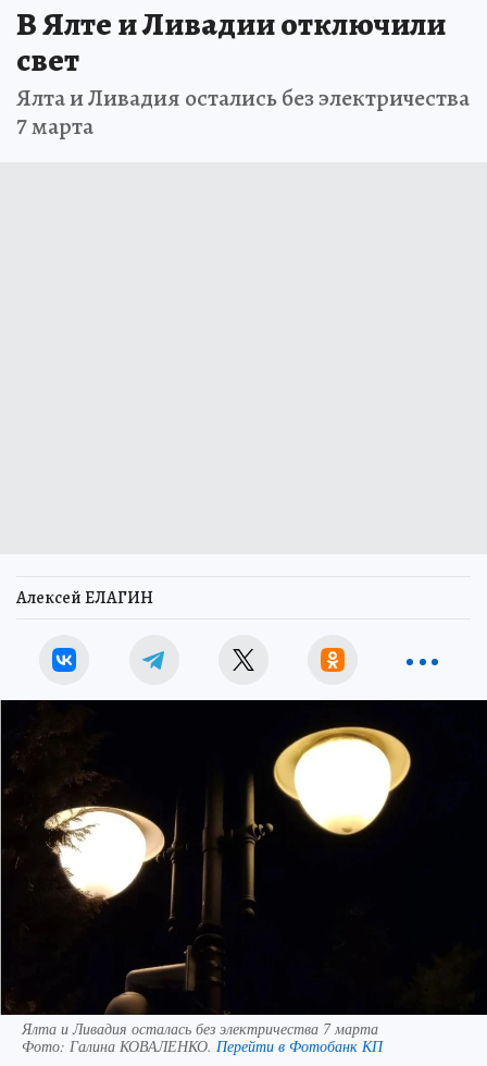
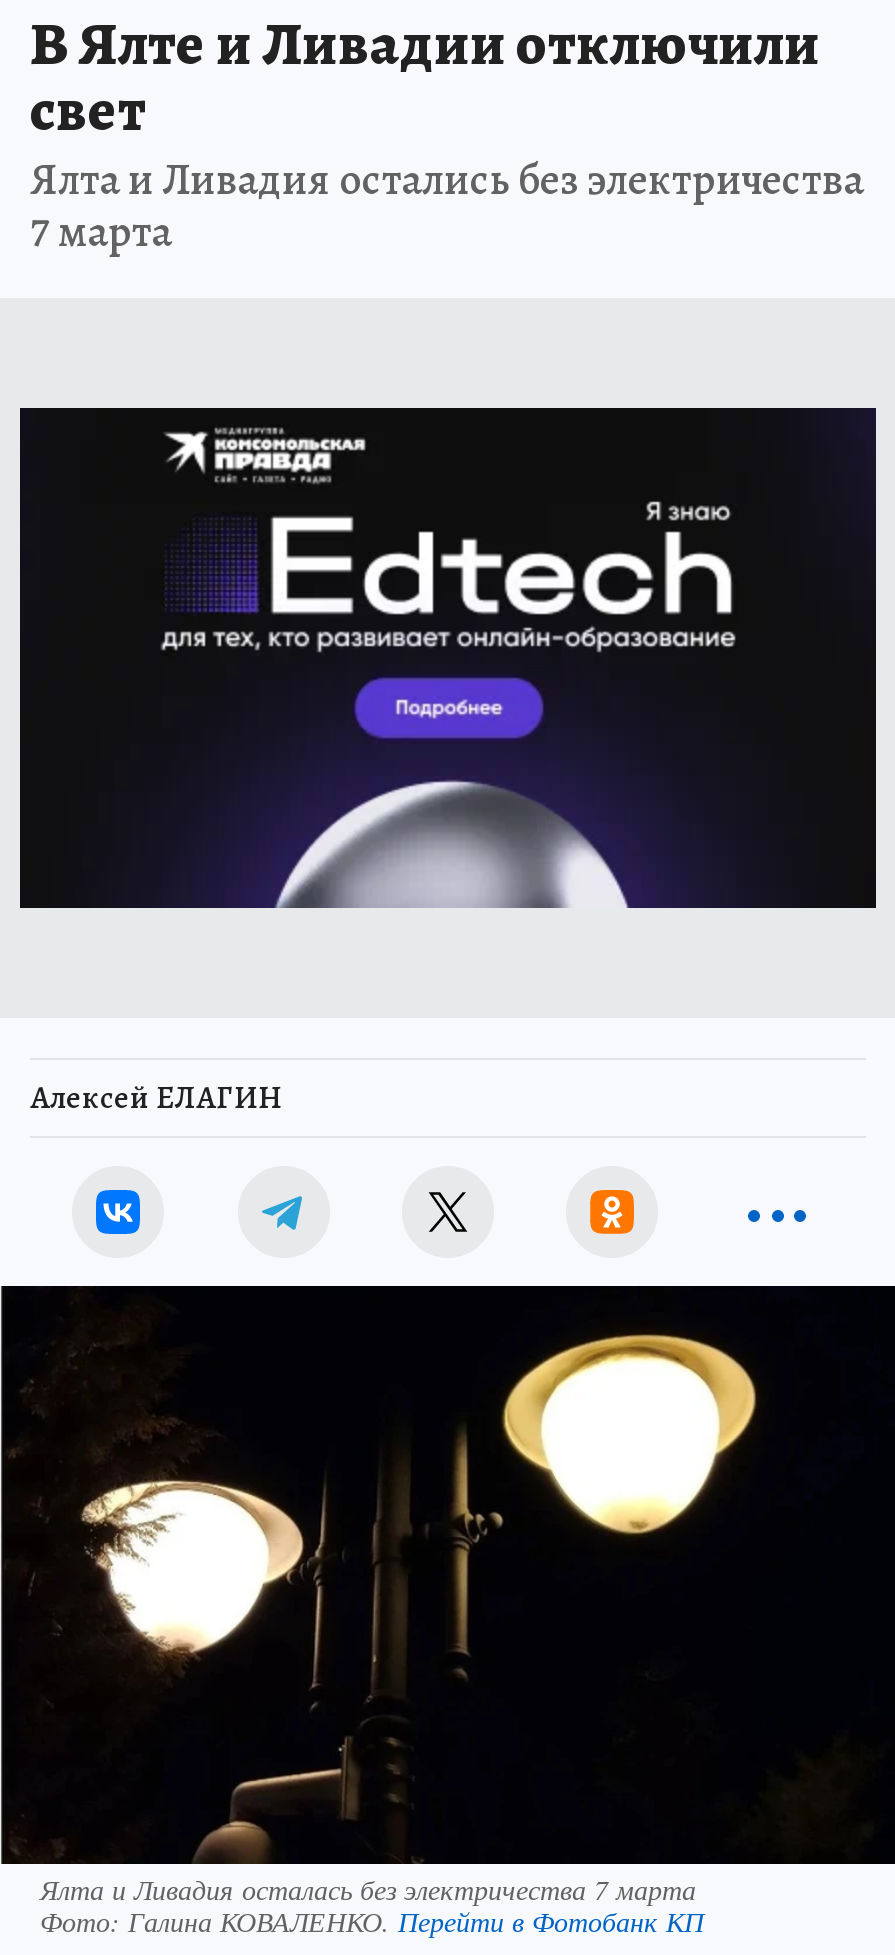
none -> [18,406,878,910] [image]

